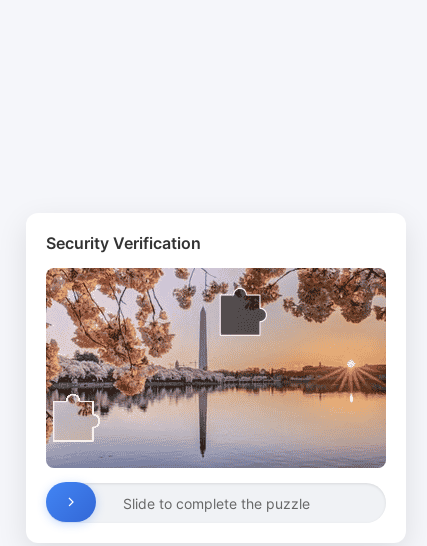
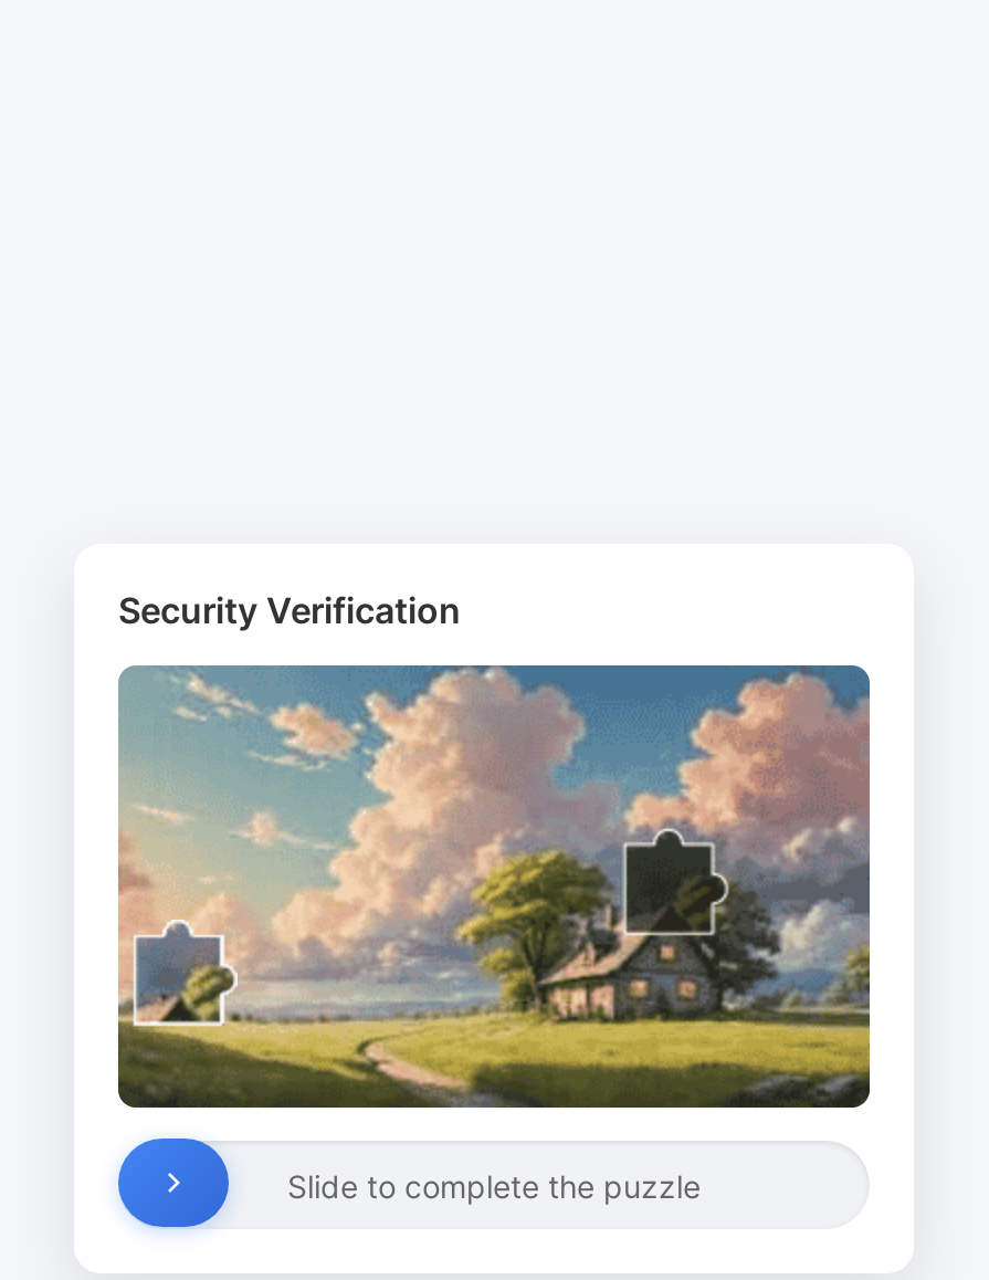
[45,267,387,469] [image] -> [116,663,872,1110] [image]

